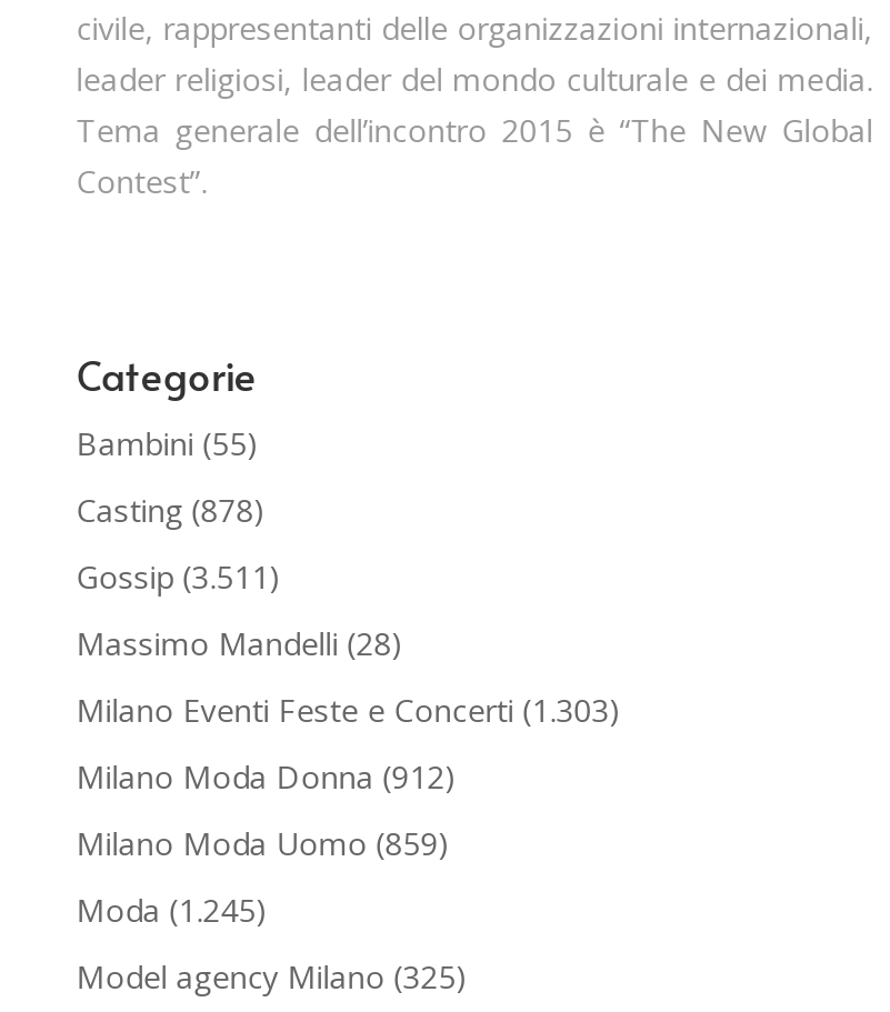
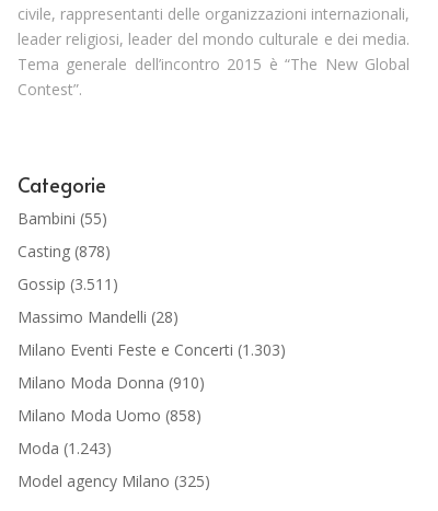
[76,756,456,798] Milano Moda Donna (912) -> [17,372,205,393] Milano Moda Donna (910)
[76,822,450,864] Milano Moda Uomo (859) -> [17,405,201,426] Milano Moda Uomo (858)
[76,889,267,931] Moda (1.245) -> [17,438,111,459] Moda (1.243)

